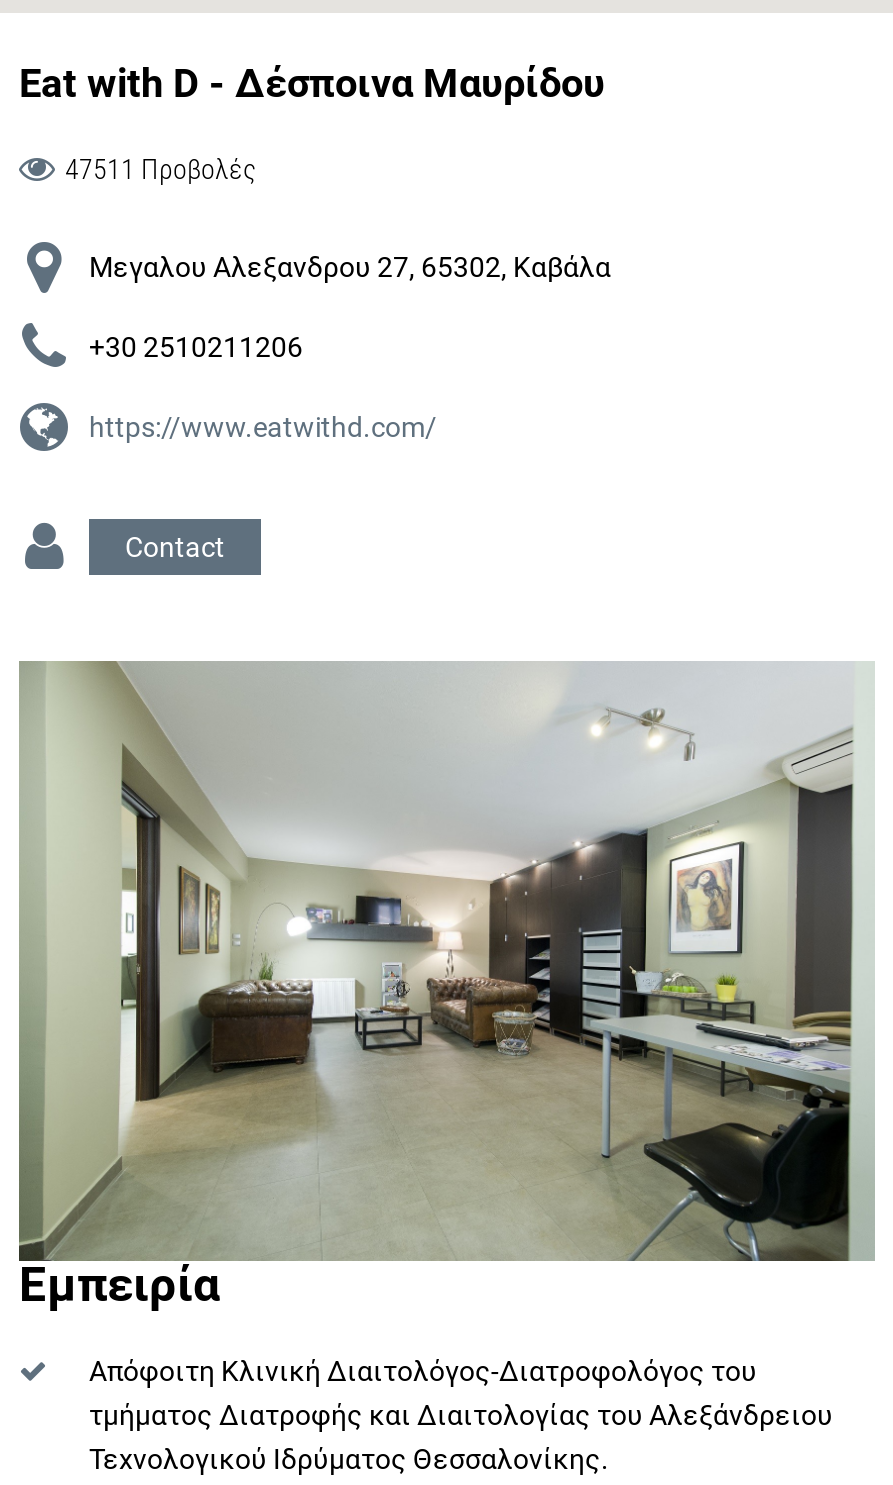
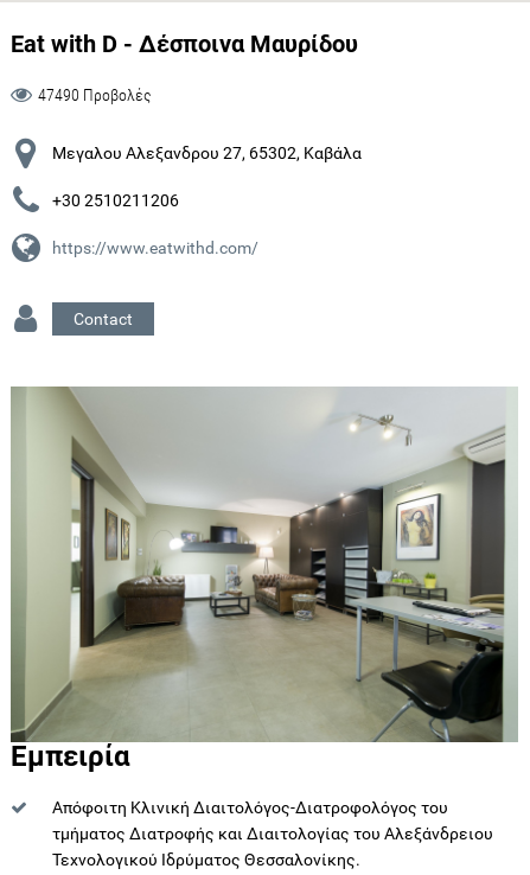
[65,153,257,185] 47511 Προβολές -> [38,85,152,104] 47490 Προβολές

